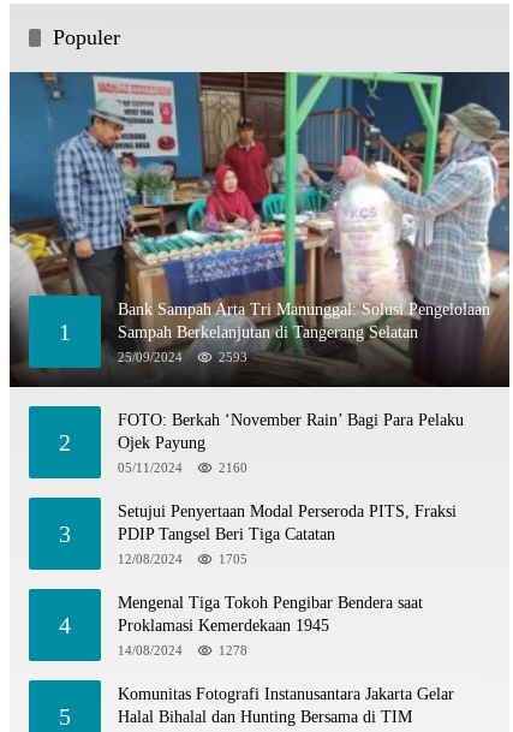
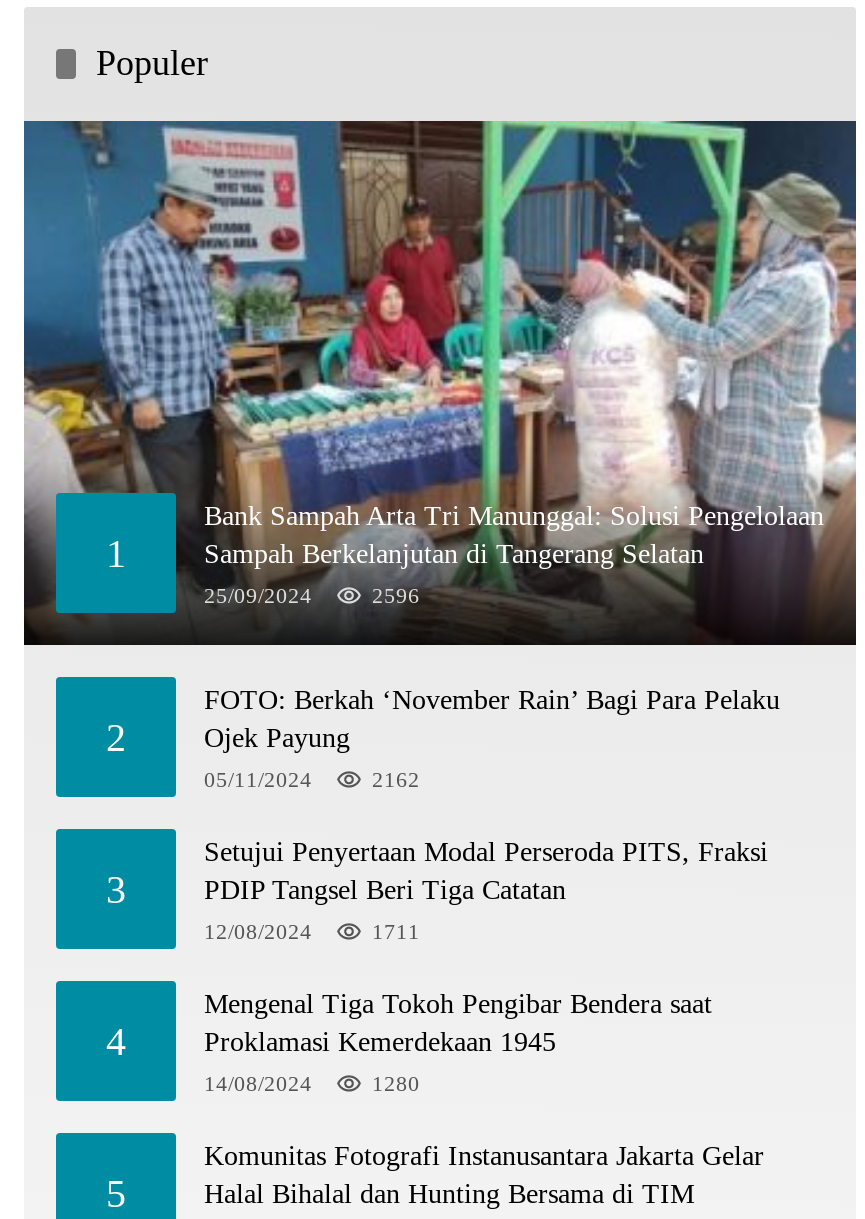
[219,349,247,364] 2593 -> [372,582,420,606] 2596
[219,460,247,474] 2160 -> [372,766,420,790] 2162
[219,551,247,566] 1705 -> [372,918,420,942] 1711
[219,643,247,657] 1278 -> [372,1070,420,1094] 1280

